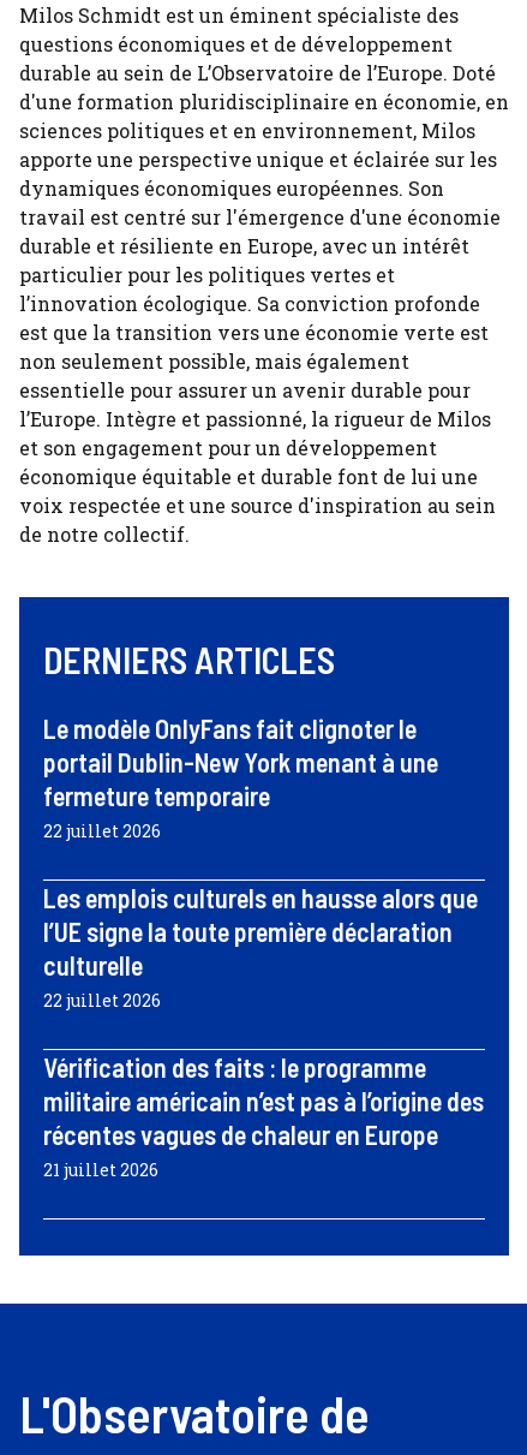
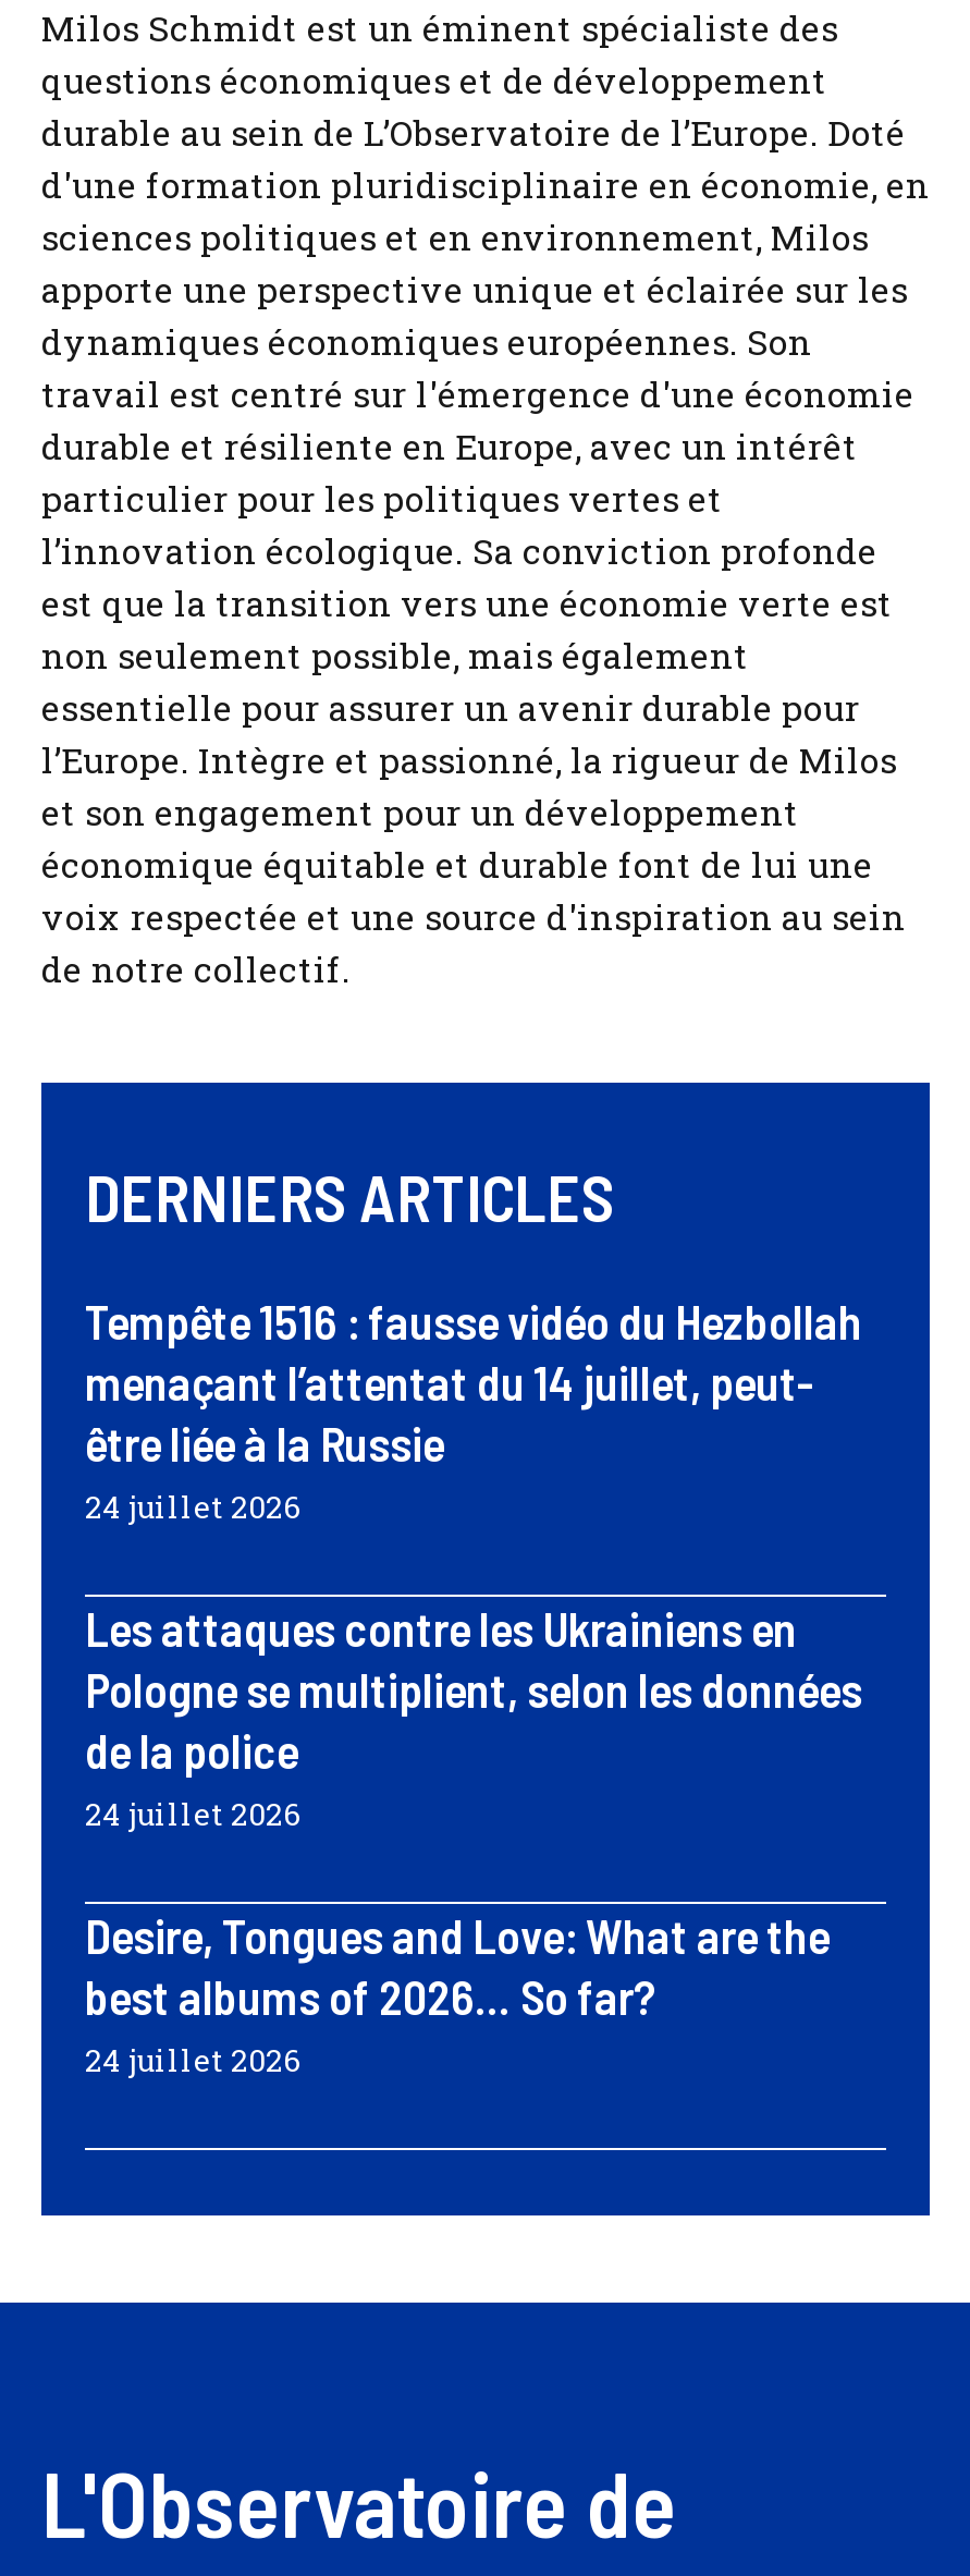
[43,713,438,843] Le modèle OnlyFans fait clignoter le | portail Dublin-New York menant à une | fermeture temporaire | 22 juillet 2026 -> [85,1293,862,1528] Tempête 1516 : fausse vidéo du Hezbollah | menaçant l’attentat du 14 juillet, peut- | être liée à la Russie | 24 juillet 2026
[43,882,478,1012] Les emplois culturels en hausse alors que | l’UE signe la toute première déclaration | culturelle | 22 juillet 2026 -> [85,1600,862,1835] Les attaques contre les Ukrainiens en | Pologne se multiplient, selon les données | de la police | 24 juillet 2026
[43,1052,484,1182] Vérification des faits : le programme | militaire américain n’est pas à l’origine des | récentes vagues de chaleur en Europe | 21 juillet 2026 -> [85,1907,830,2081] Desire, Tongues and Love: What are the | best albums of 2026… So far? | 24 juillet 2026

